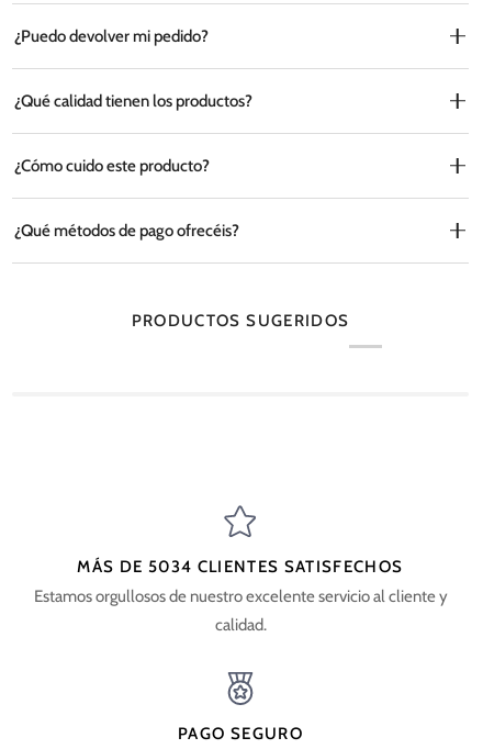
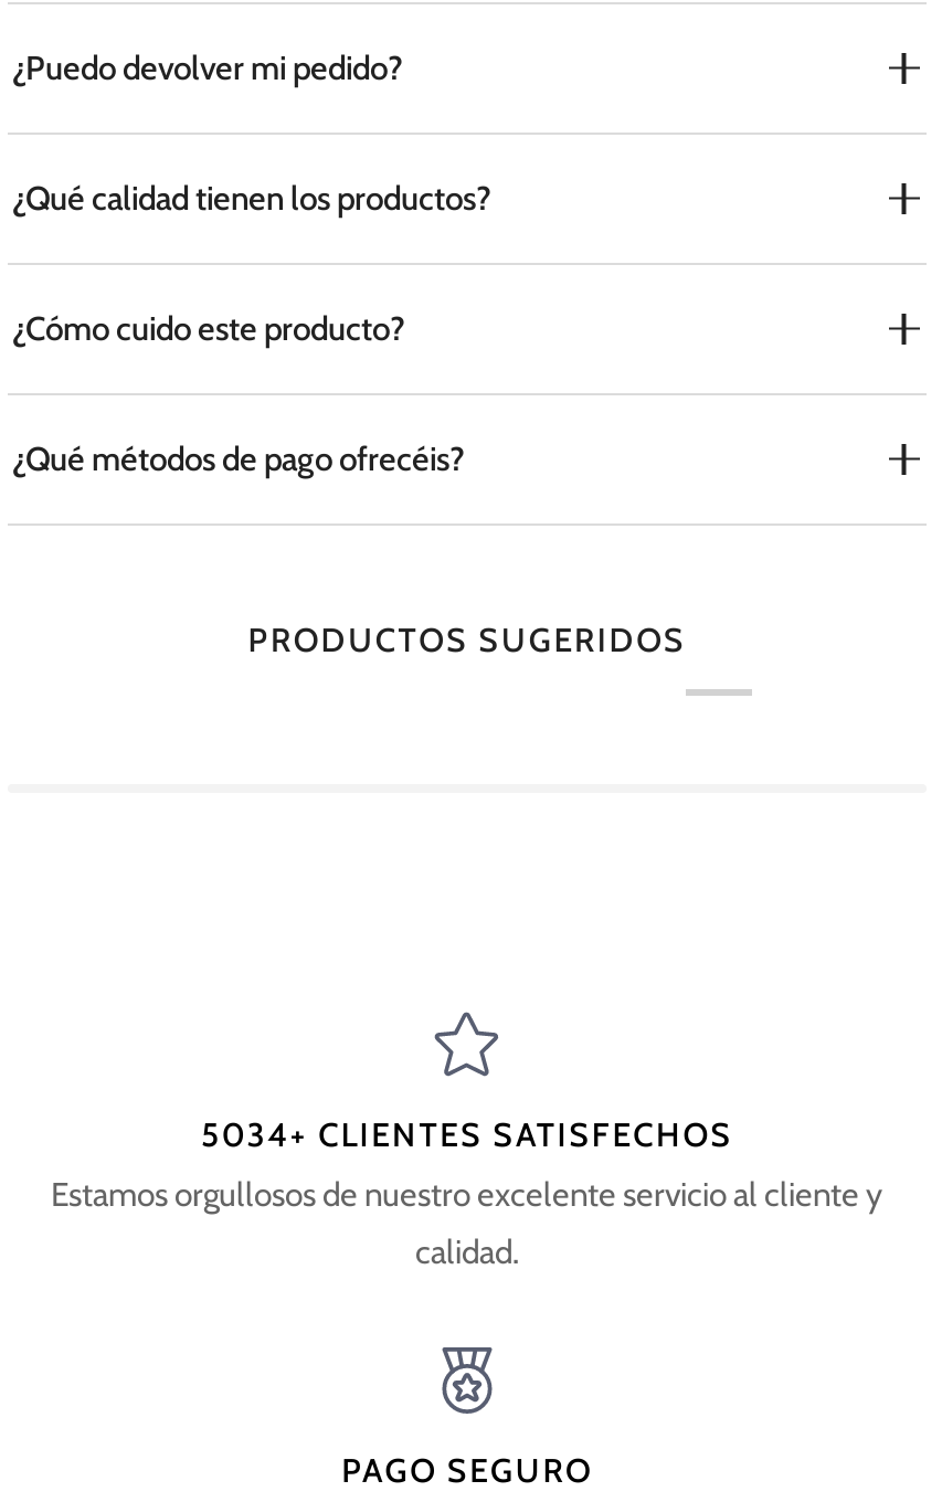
[77,557,403,577] MÁS DE 5034 CLIENTES SATISFECHOS -> [201,1116,733,1156] 5034+ CLIENTES SATISFECHOS

